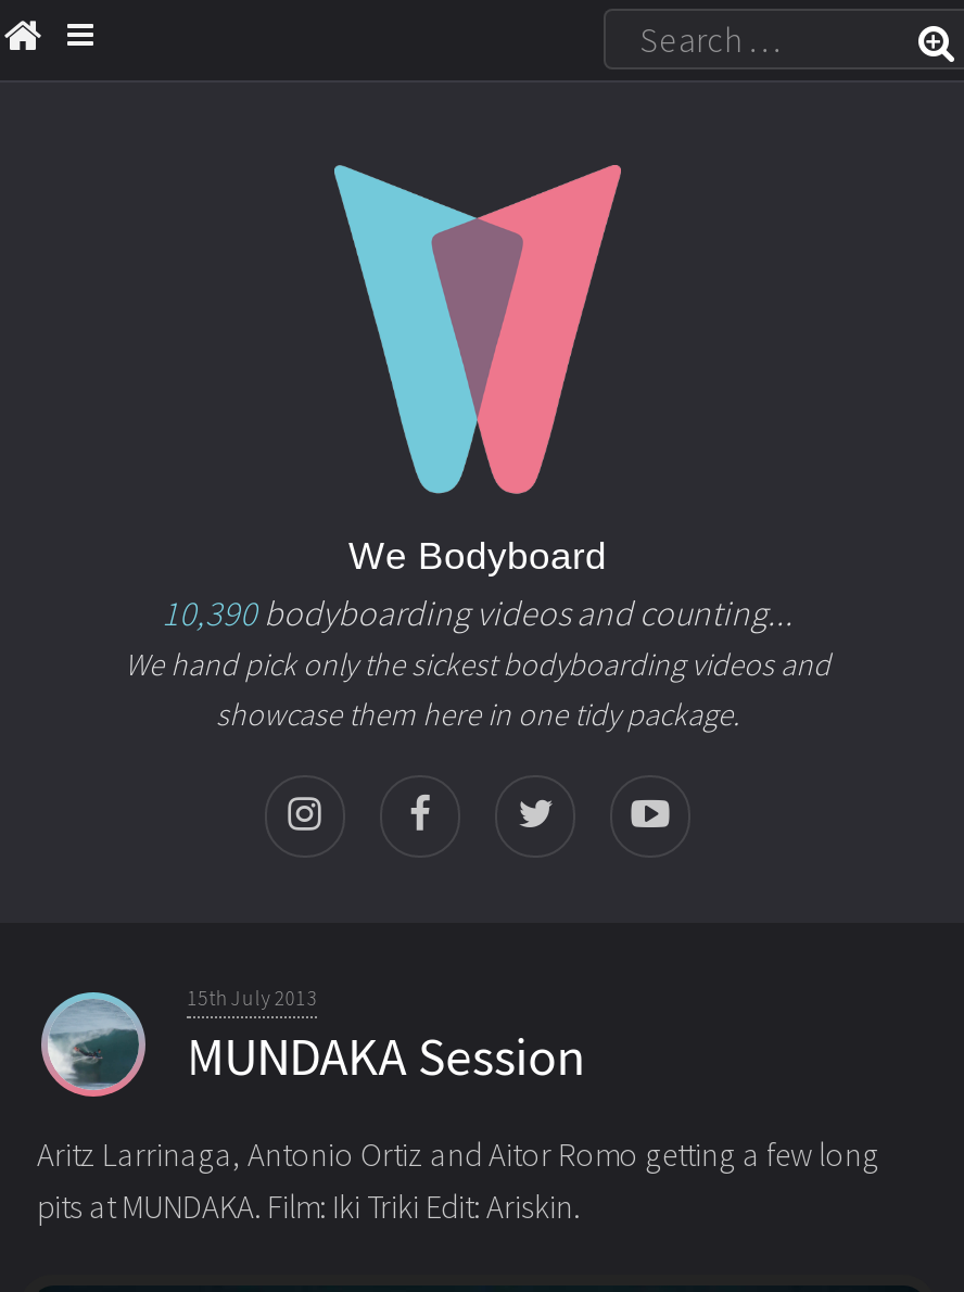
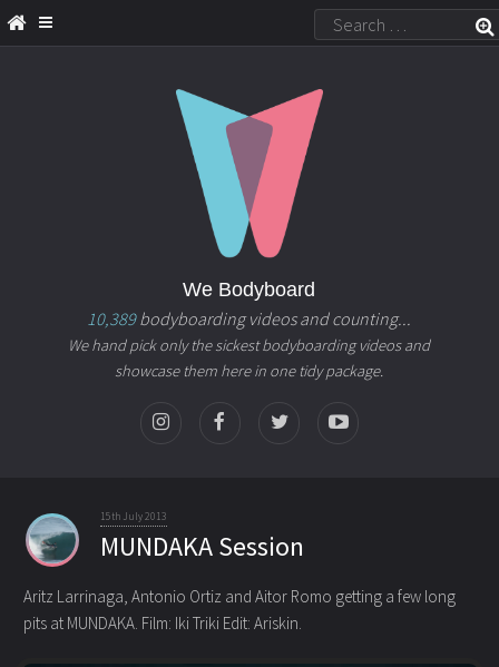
[162,591,794,635] 10,390 bodyboarding videos and counting... -> [87,308,412,330] 10,389 bodyboarding videos and counting...

